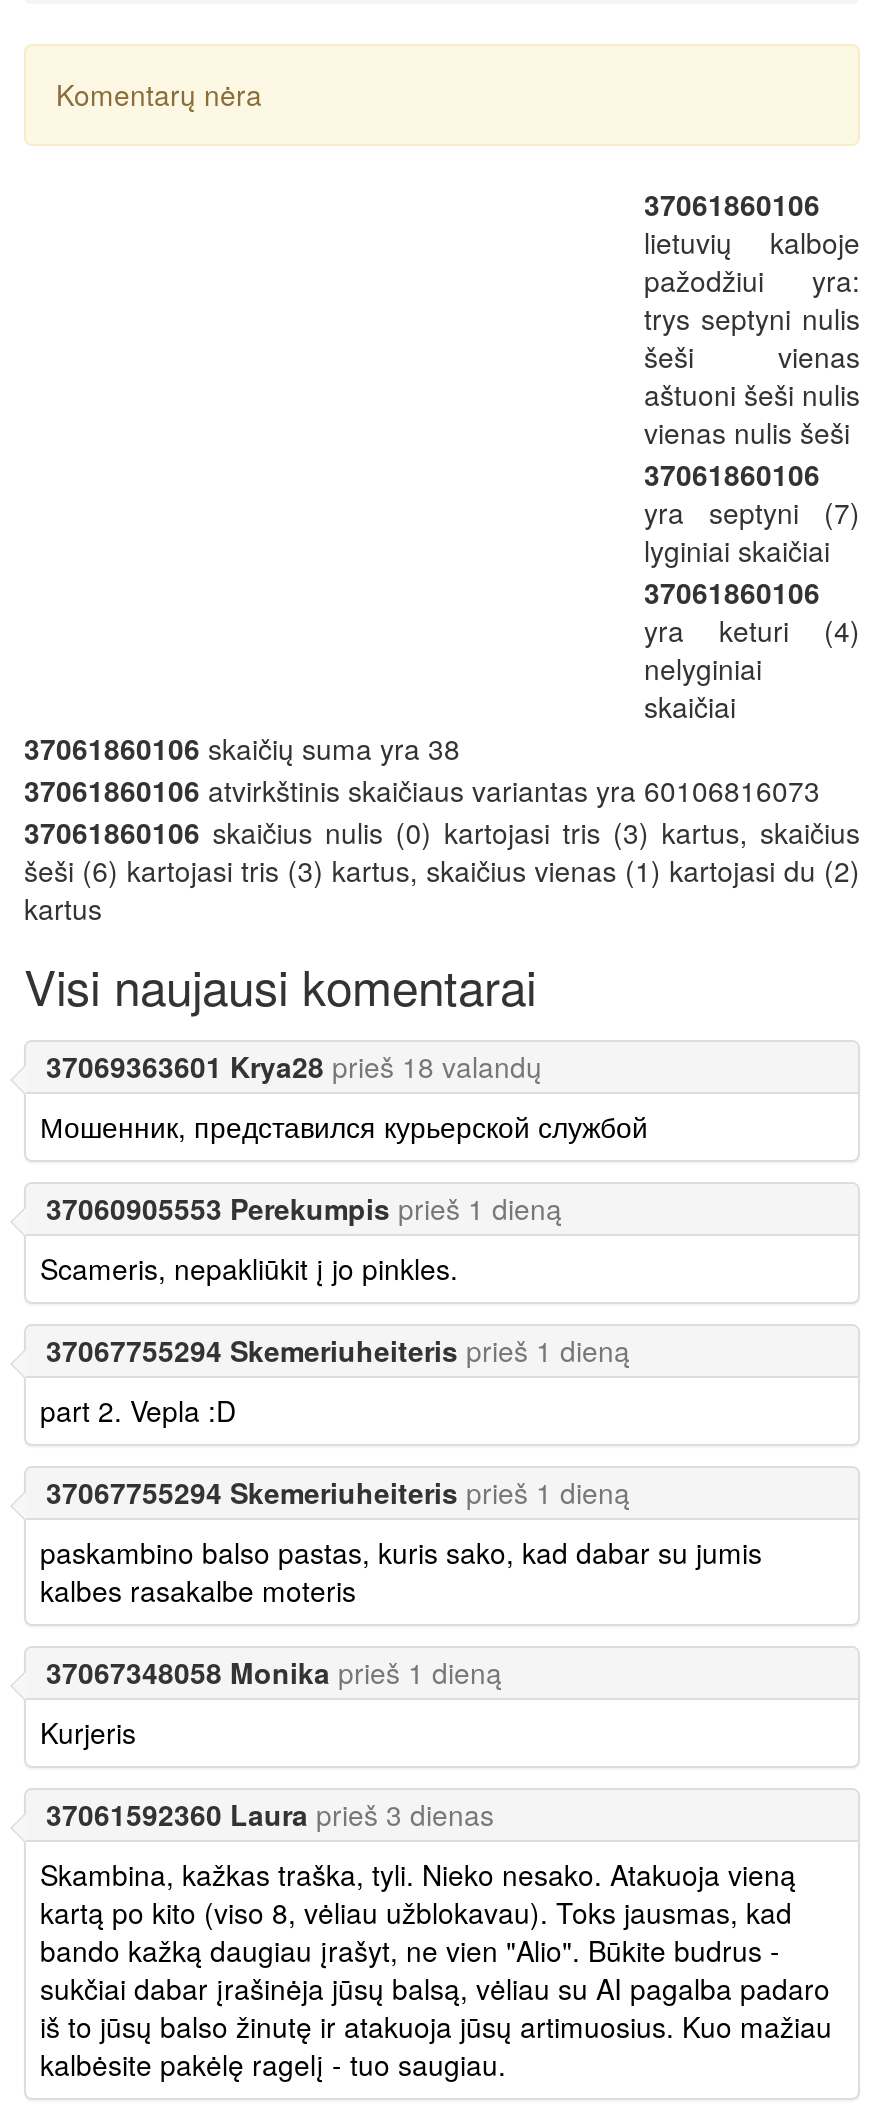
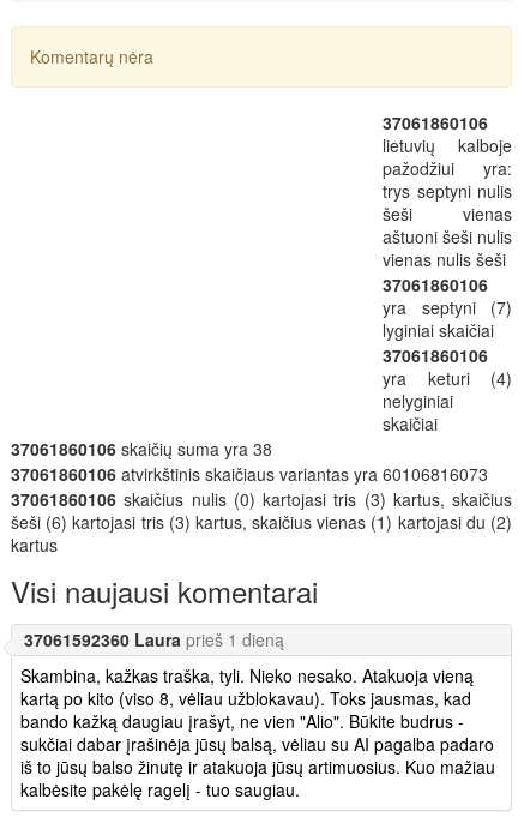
[40,1045,762,1833] 37069363601 Krya28 prieš 18 valandų | Мошенник, представился курьерской службой | 37060905553 Perekumpis prieš 1 dieną | Scameris, nepakliūkit į jo pinkles. | 37067755294 Skemeriuheiteris prieš 1 dieną | part 2. Vepla :D | 37067755294 Skemeriuheiteris prieš 1 dieną | paskambino balso pastas, kuris sako, kad dabar su jumis | kalbes rasakalbe moteris | 37067348058 Monika prieš 1 dieną | Kurjeris | 37061592360 Laura prieš 3 dienas -> [24,627,284,651] 37061592360 Laura prieš 1 dieną

